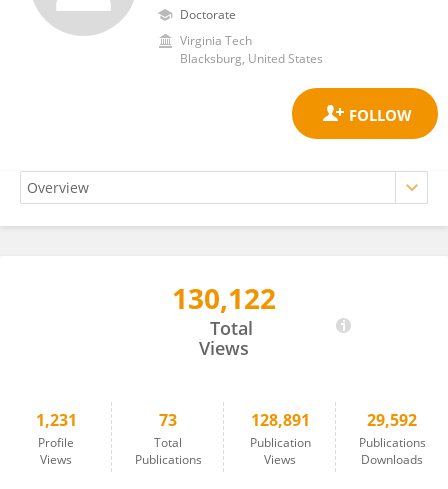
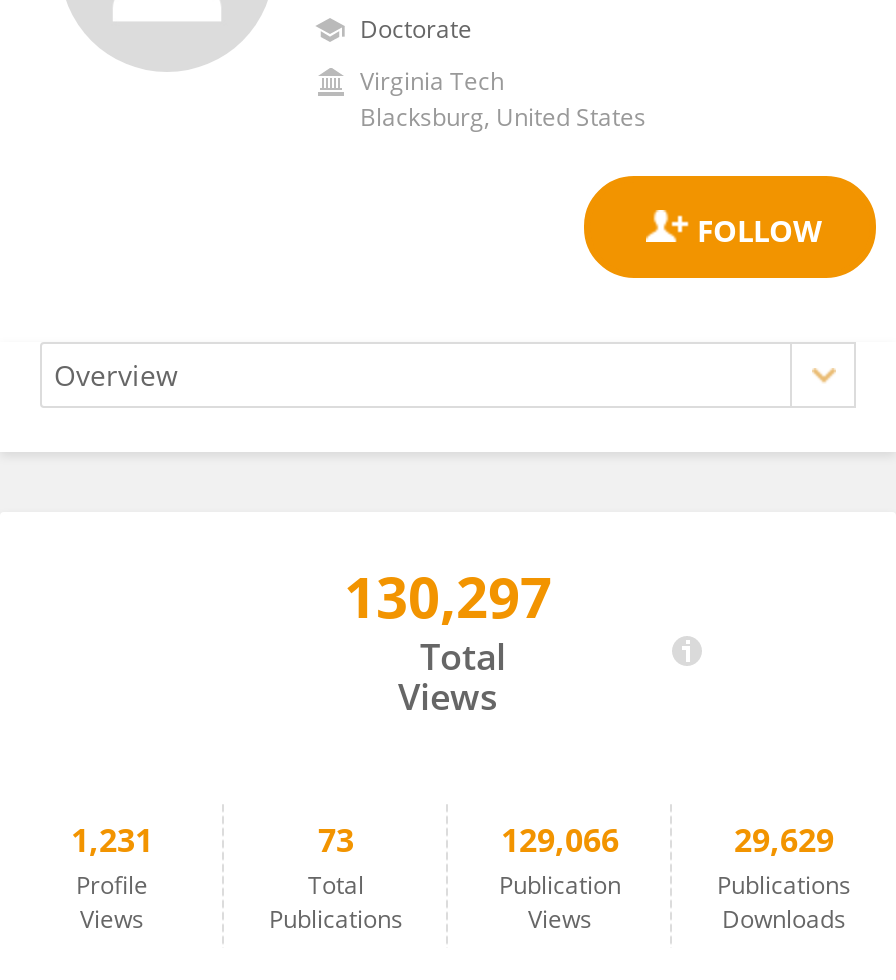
[172,279,276,317] 130,122 -> [344,558,552,634] 130,297
[250,409,309,431] 128,891 -> [501,818,619,862] 129,066
[367,409,417,431] 29,592 -> [734,818,834,862] 29,629

